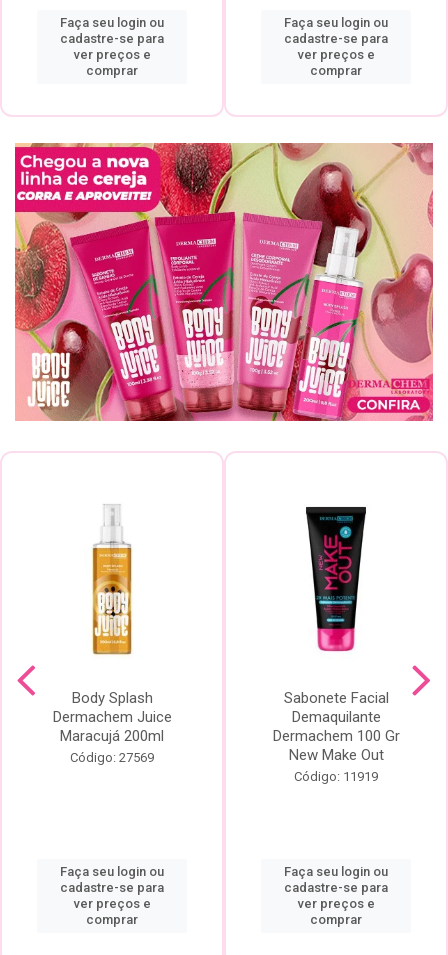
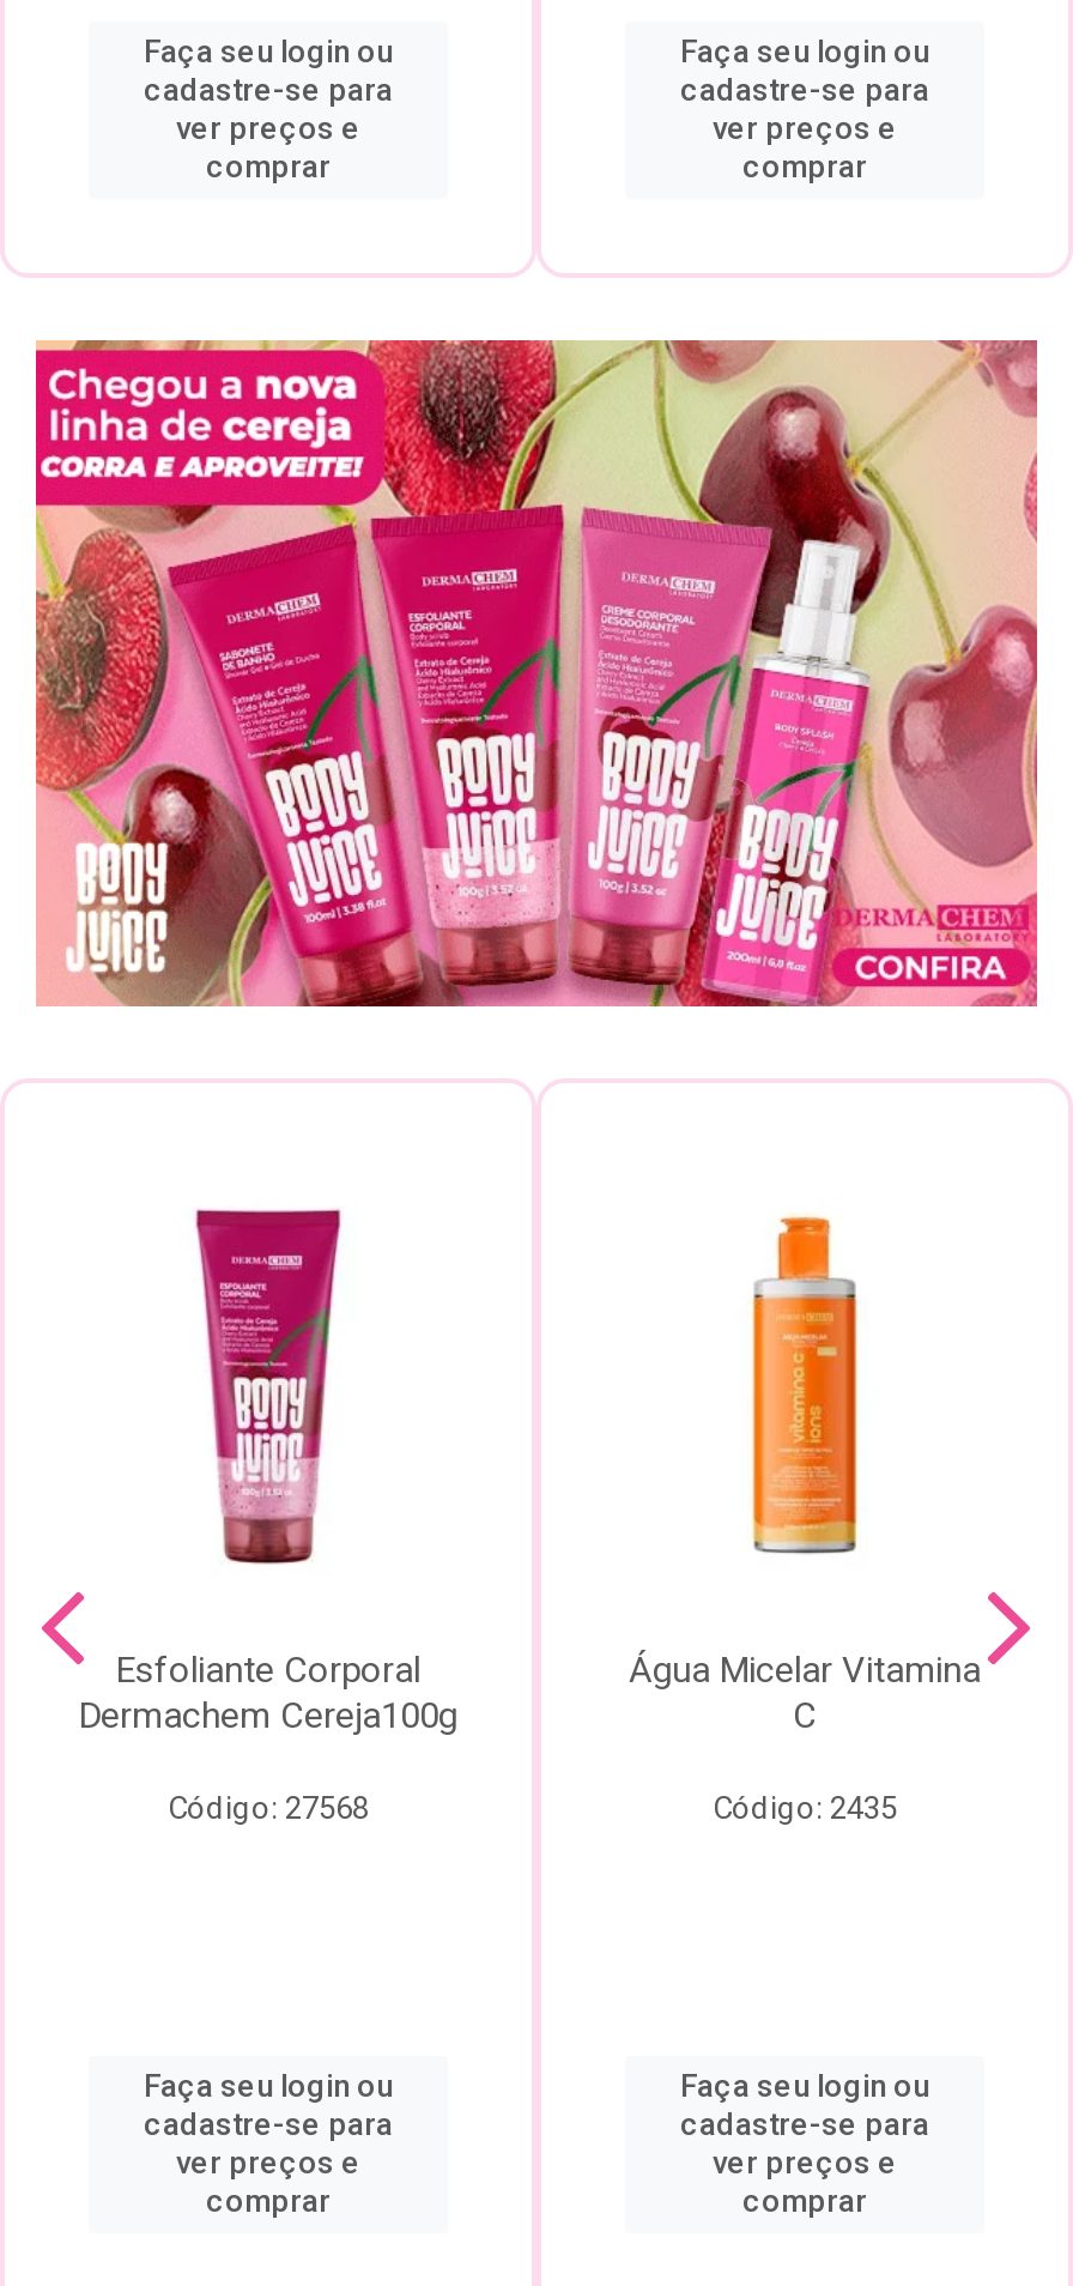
[52,506,171,765] [image] | Body Splash | Dermachem Juice | Maracujá 200ml | Código: 27569 -> [79,1208,457,1827] [image] | Esfoliante Corporal | Dermachem Cereja100g | Código: 27568
[272,506,399,784] [image] | Sabonete Facial | Demaquilante | Dermachem 100 Gr | New Make Out | Código: 11919 -> [629,1212,981,1827] [image] | Água Micelar Vitamina | C | Código: 2435

